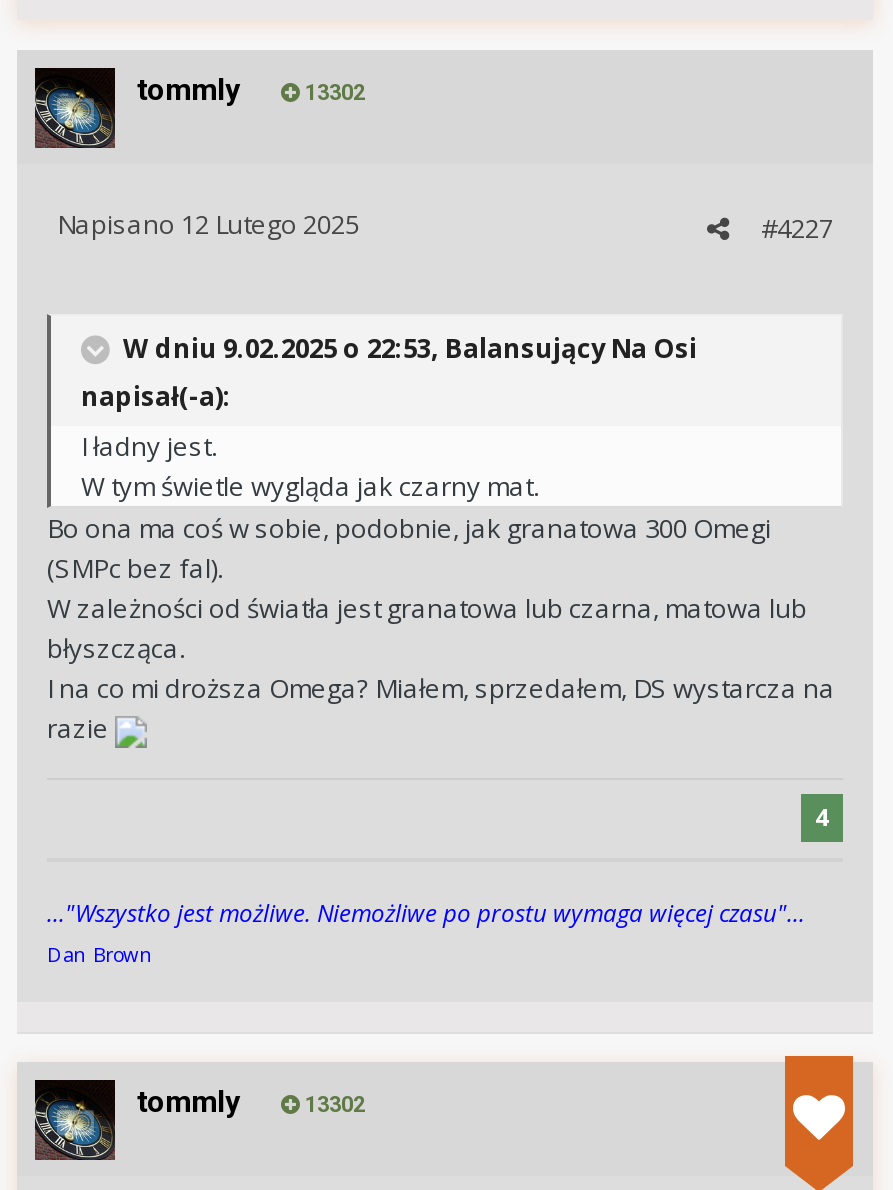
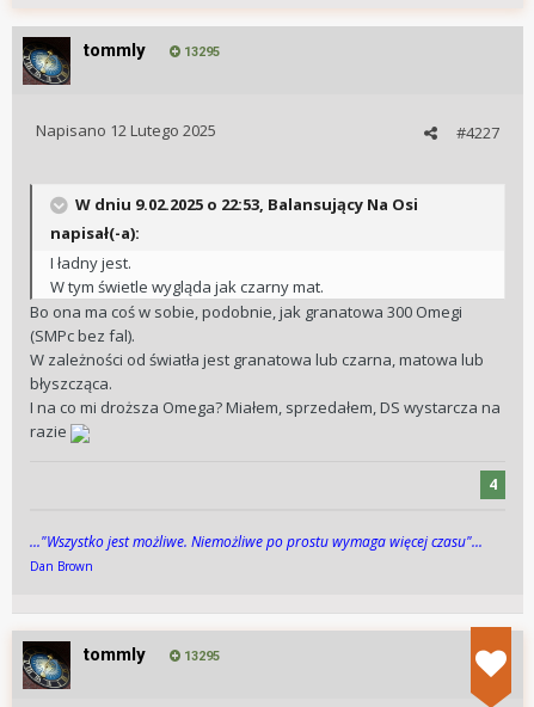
[299,80,365,106] 13302 -> [180,44,220,60] 13295
[299,1092,365,1118] 13302 -> [180,648,220,664] 13295

